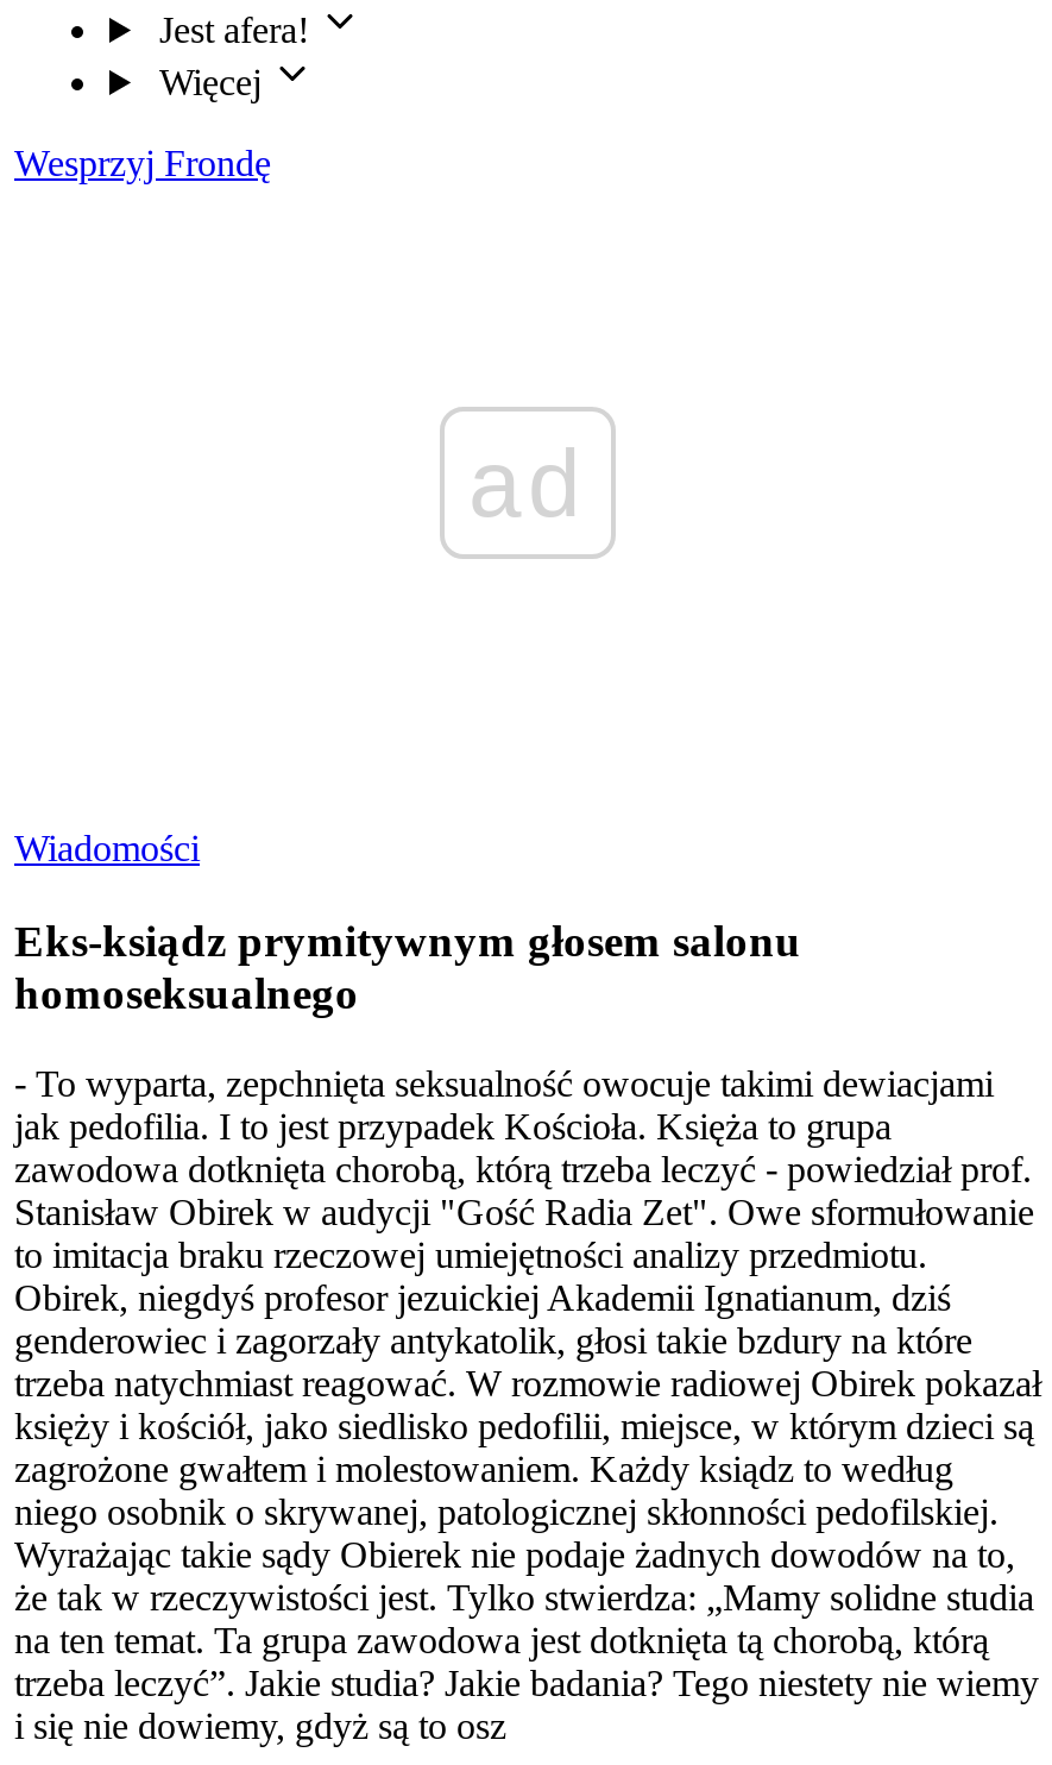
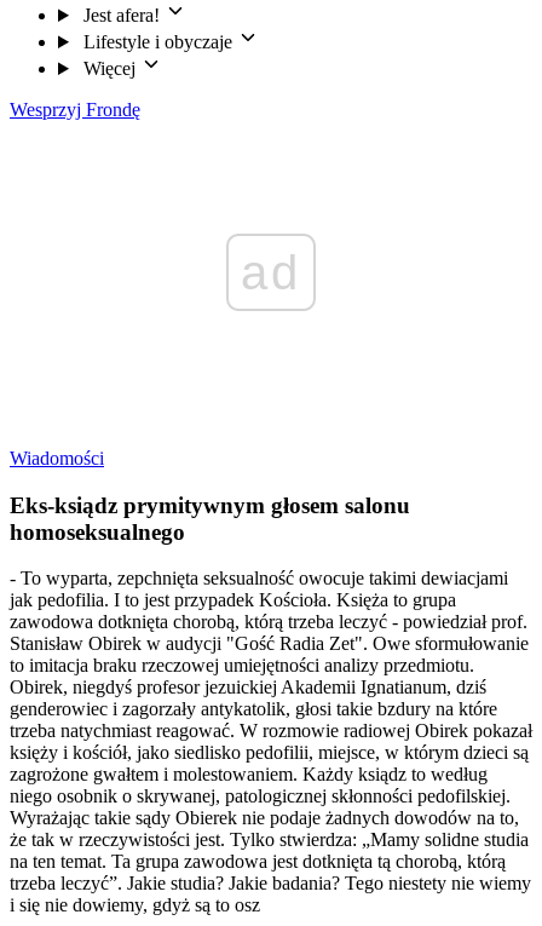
none -> [83,31,232,52] Lifestyle i obyczaje

